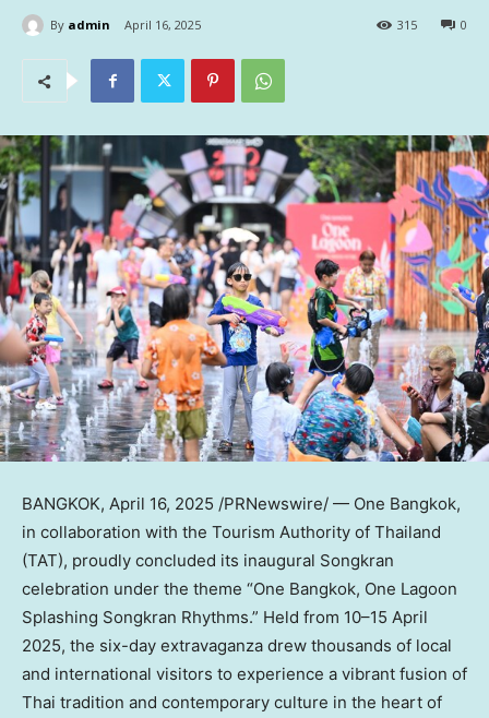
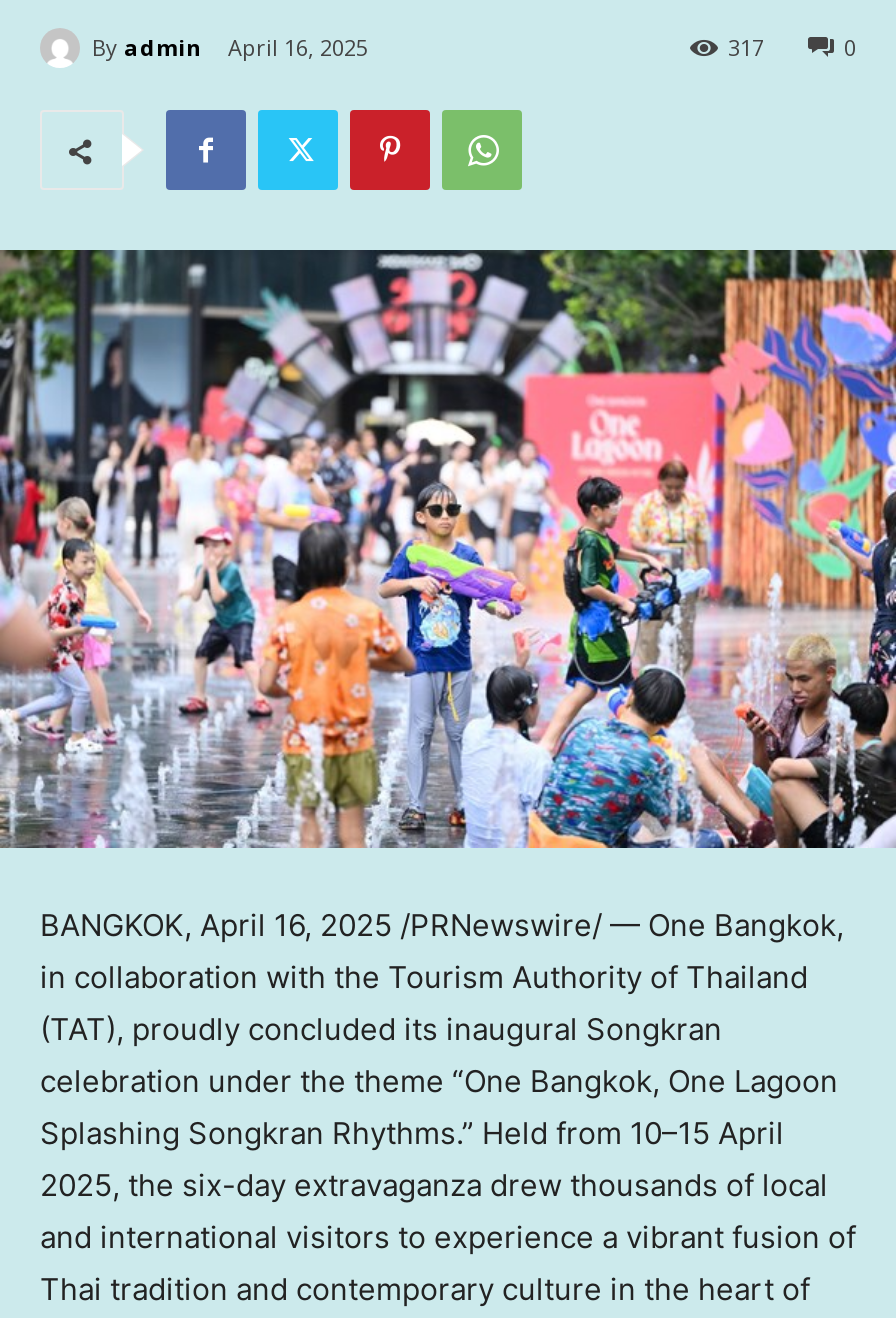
[397,16,417,33] 315 -> [728,32,764,62] 317

